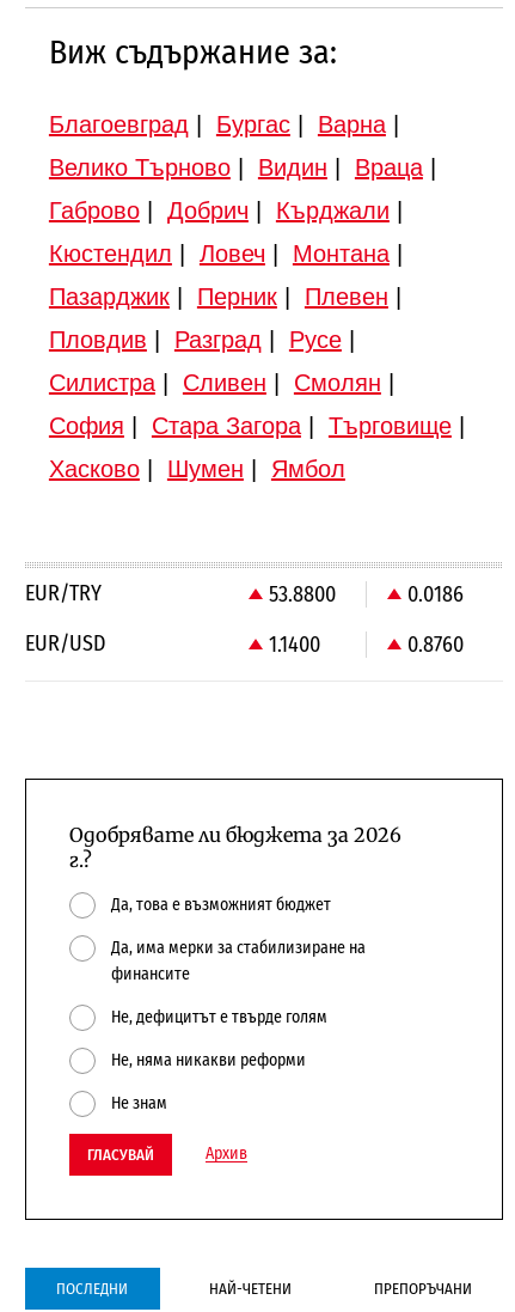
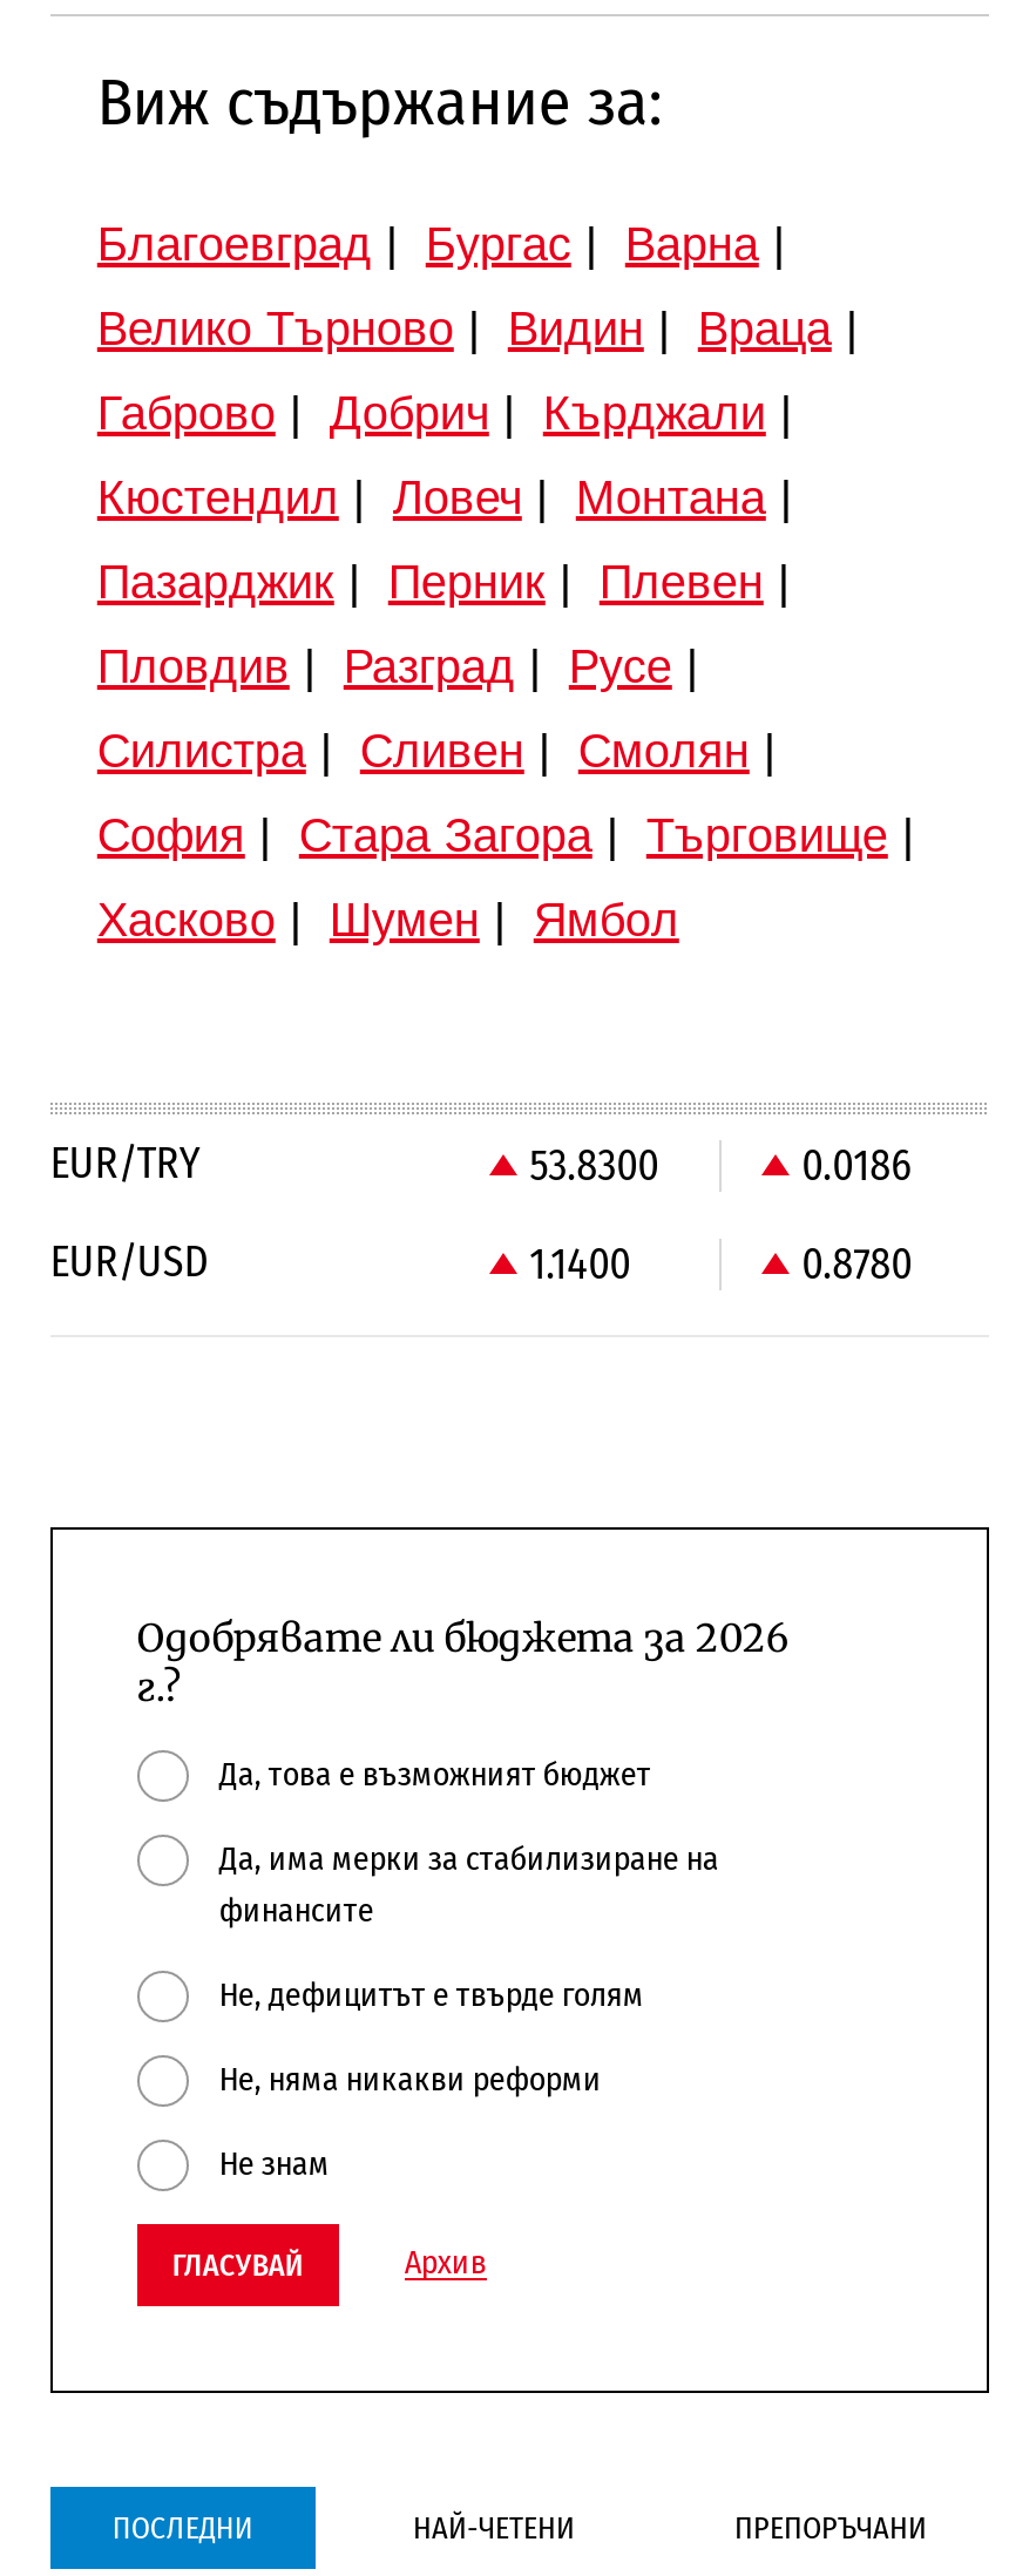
[269,581,336,607] 53.8800 -> [529,1140,658,1191] 53.8300
[408,631,464,658] 0.8760 -> [802,1238,912,1290] 0.8780

